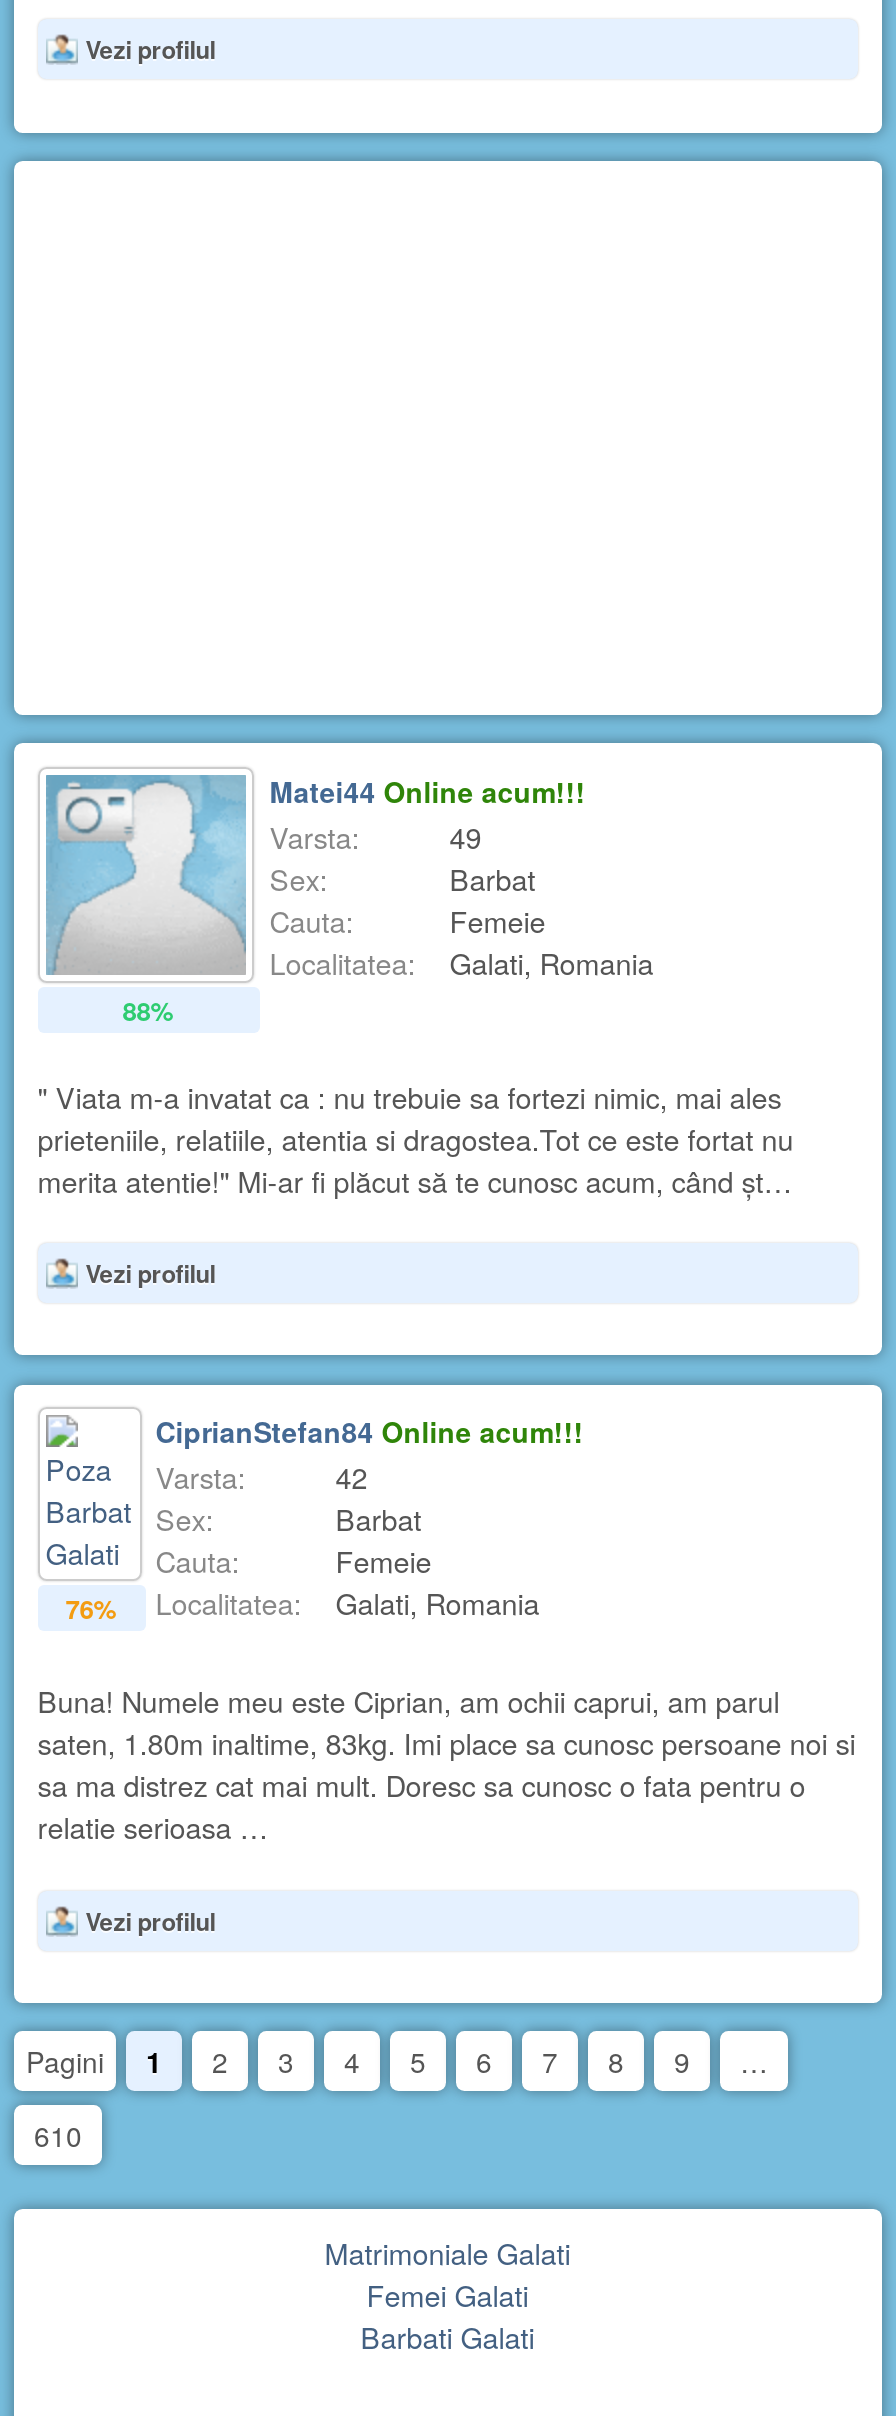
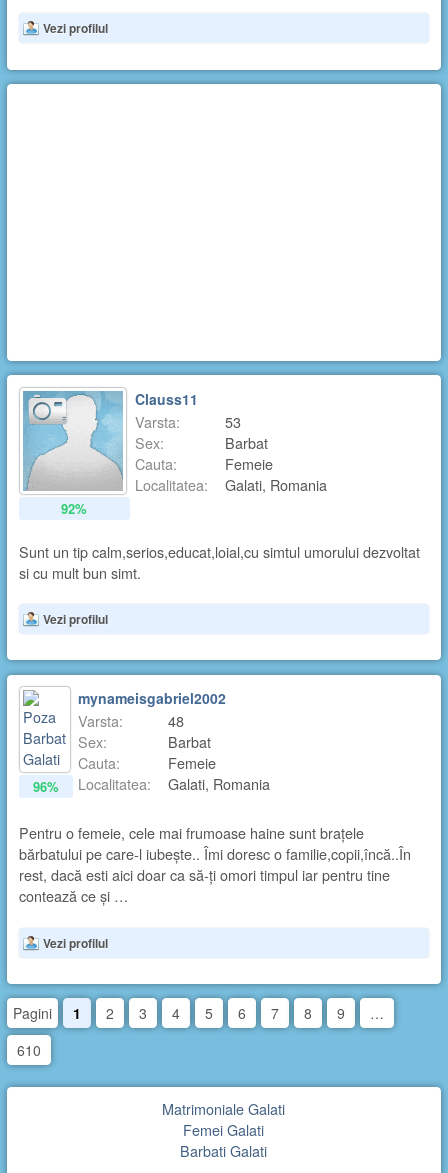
[269,771,585,811] Matei44 Online acum!!! -> [135,389,198,409] Clauss11
[449,815,489,857] 49 -> [225,411,245,432] 53
[122,991,174,1029] 88% -> [61,499,87,518] 92%
[37,1075,793,1201] " Viata m-a invatat ca : nu trebuie sa fortezi nimic, mai ales | prieteniile, relatiile, atentia si dragostea.Tot ce este fortat nu | merita atentie!" Mi-ar fi plăcut să te cunosc acum, când șt… -> [19,541,420,583] Sunt un tip calm,serios,educat,loial,cu simtul umorului dezvoltat | si cu mult bun simt.
[155,1412,583,1452] CiprianStefan84 Online acum!!! -> [78,688,226,708] mynameisgabriel2002
[335,1456,375,1498] 42 -> [168,710,188,731] 48
[65,1582,547,1628] 76% Localitatea: Galati, Romania -> [33,773,274,796] 96% Localitatea: Galati, Romania
[37,1680,855,1848] Buna! Numele meu este Ciprian, am ochii caprui, am parul | saten, 1.80m inaltime, 83kg. Imi place sa cunosc persoane noi si | sa ma distrez cat mai mult. Doresc sa cunosc o fata pentru o | relatie serioasa … -> [19,822,411,906] Pentru o femeie, cele mai frumoase haine sunt brațele | bărbatului pe care-l iubeşte.. Îmi doresc o familie,copii,încă..În | rest, dacă esti aici doar ca să-ți omori timpul iar pentru tine | contează ce şi …

